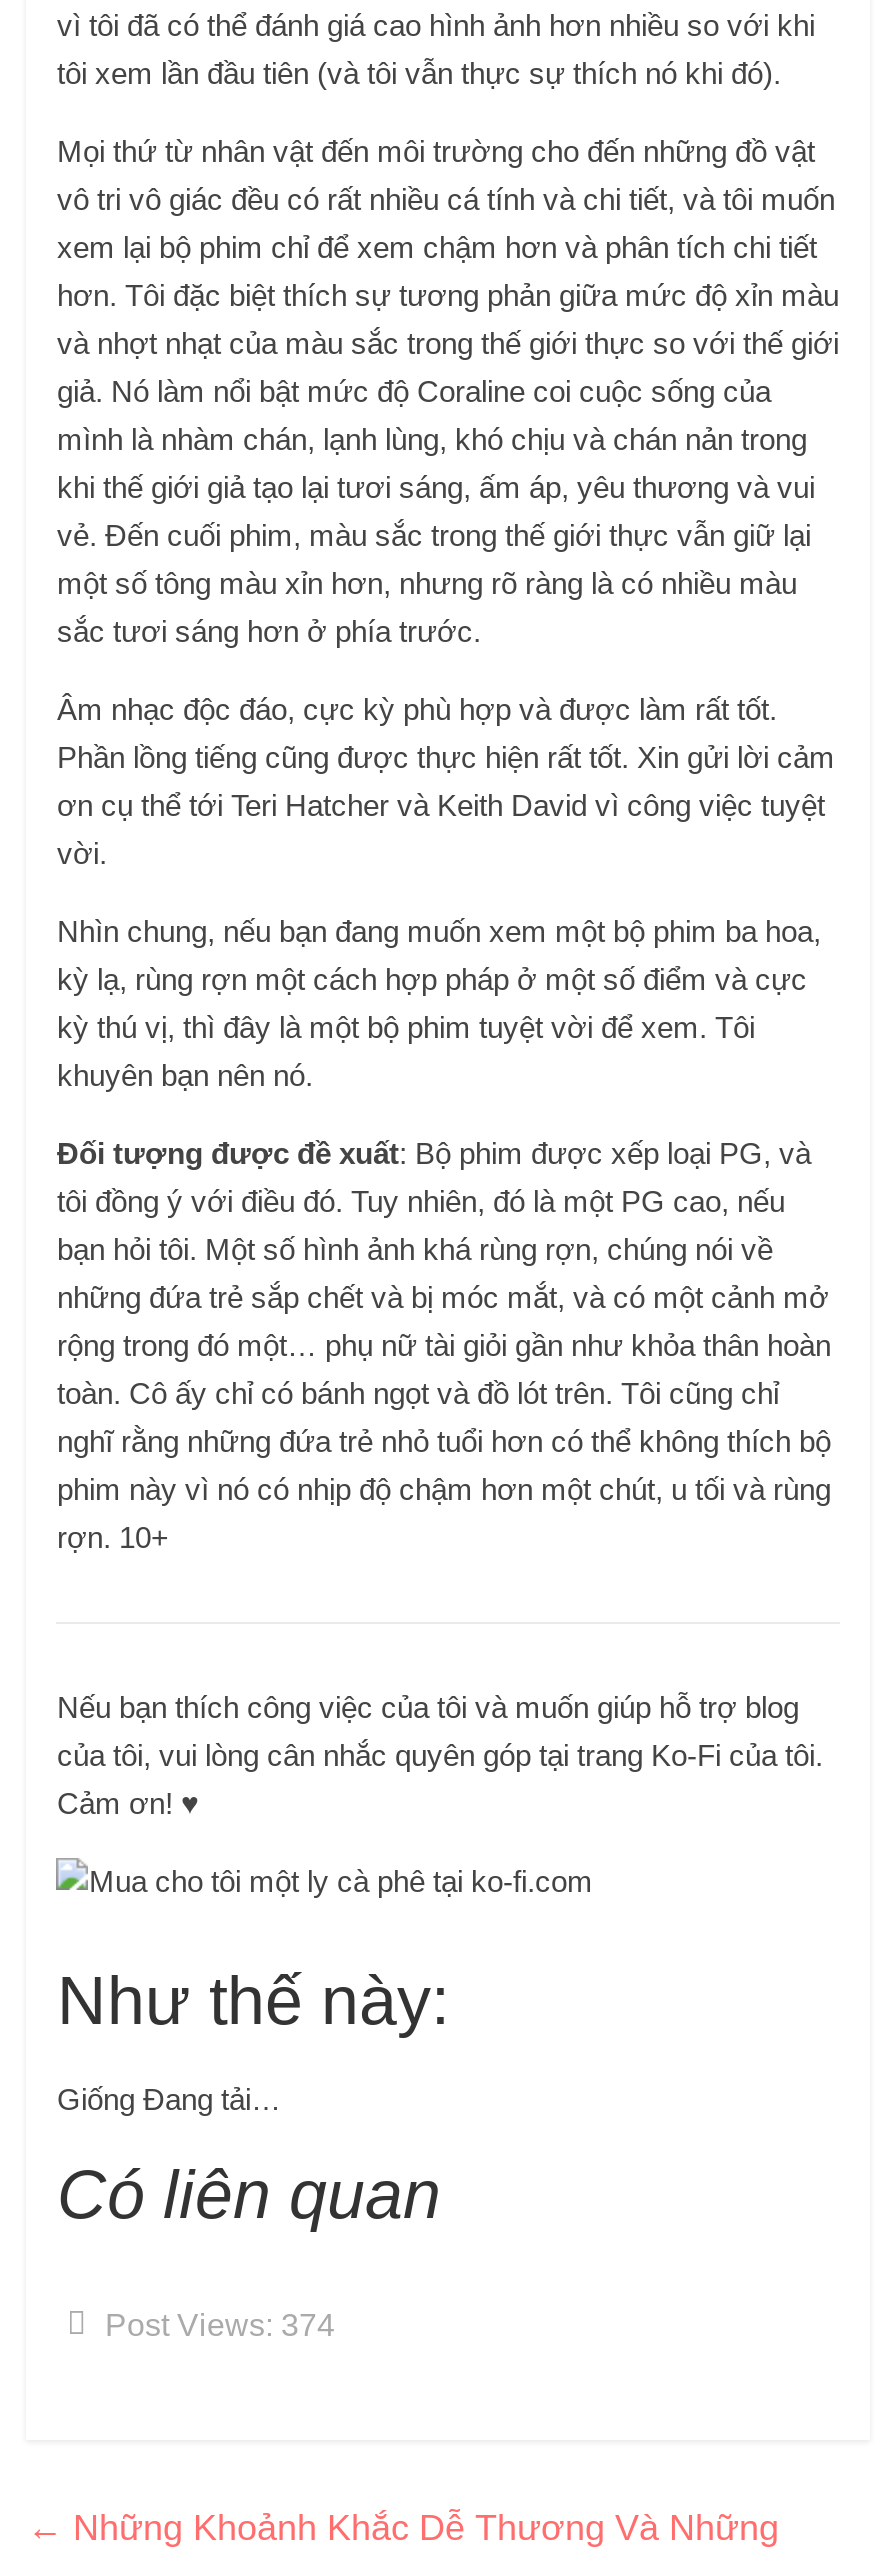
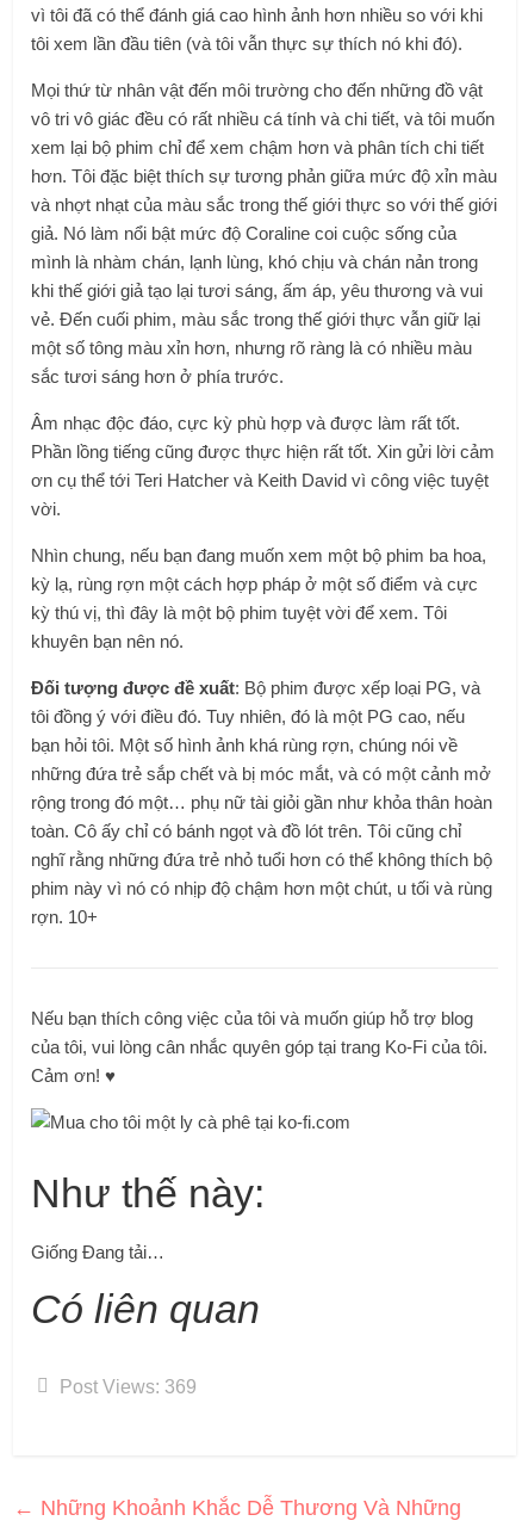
[105,2309,335,2343] Post Views: 374 -> [60,1377,197,1397] Post Views: 369

